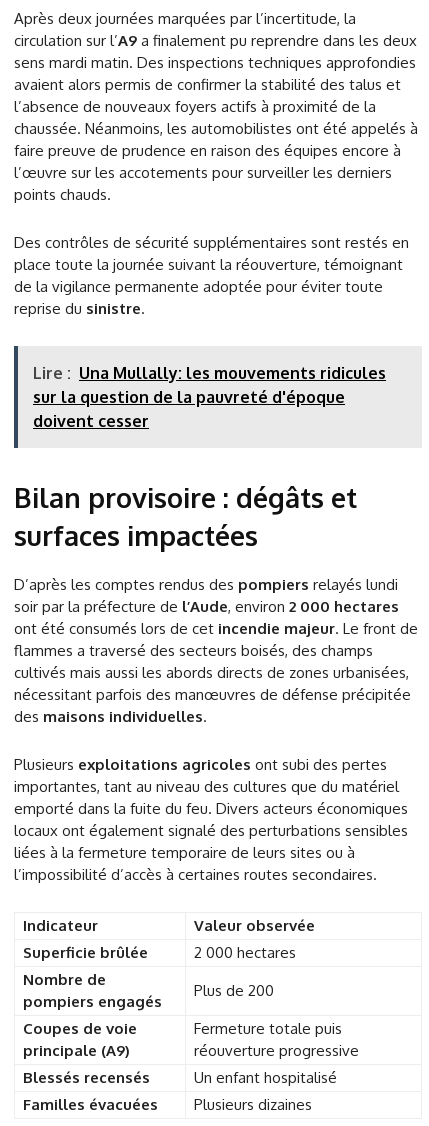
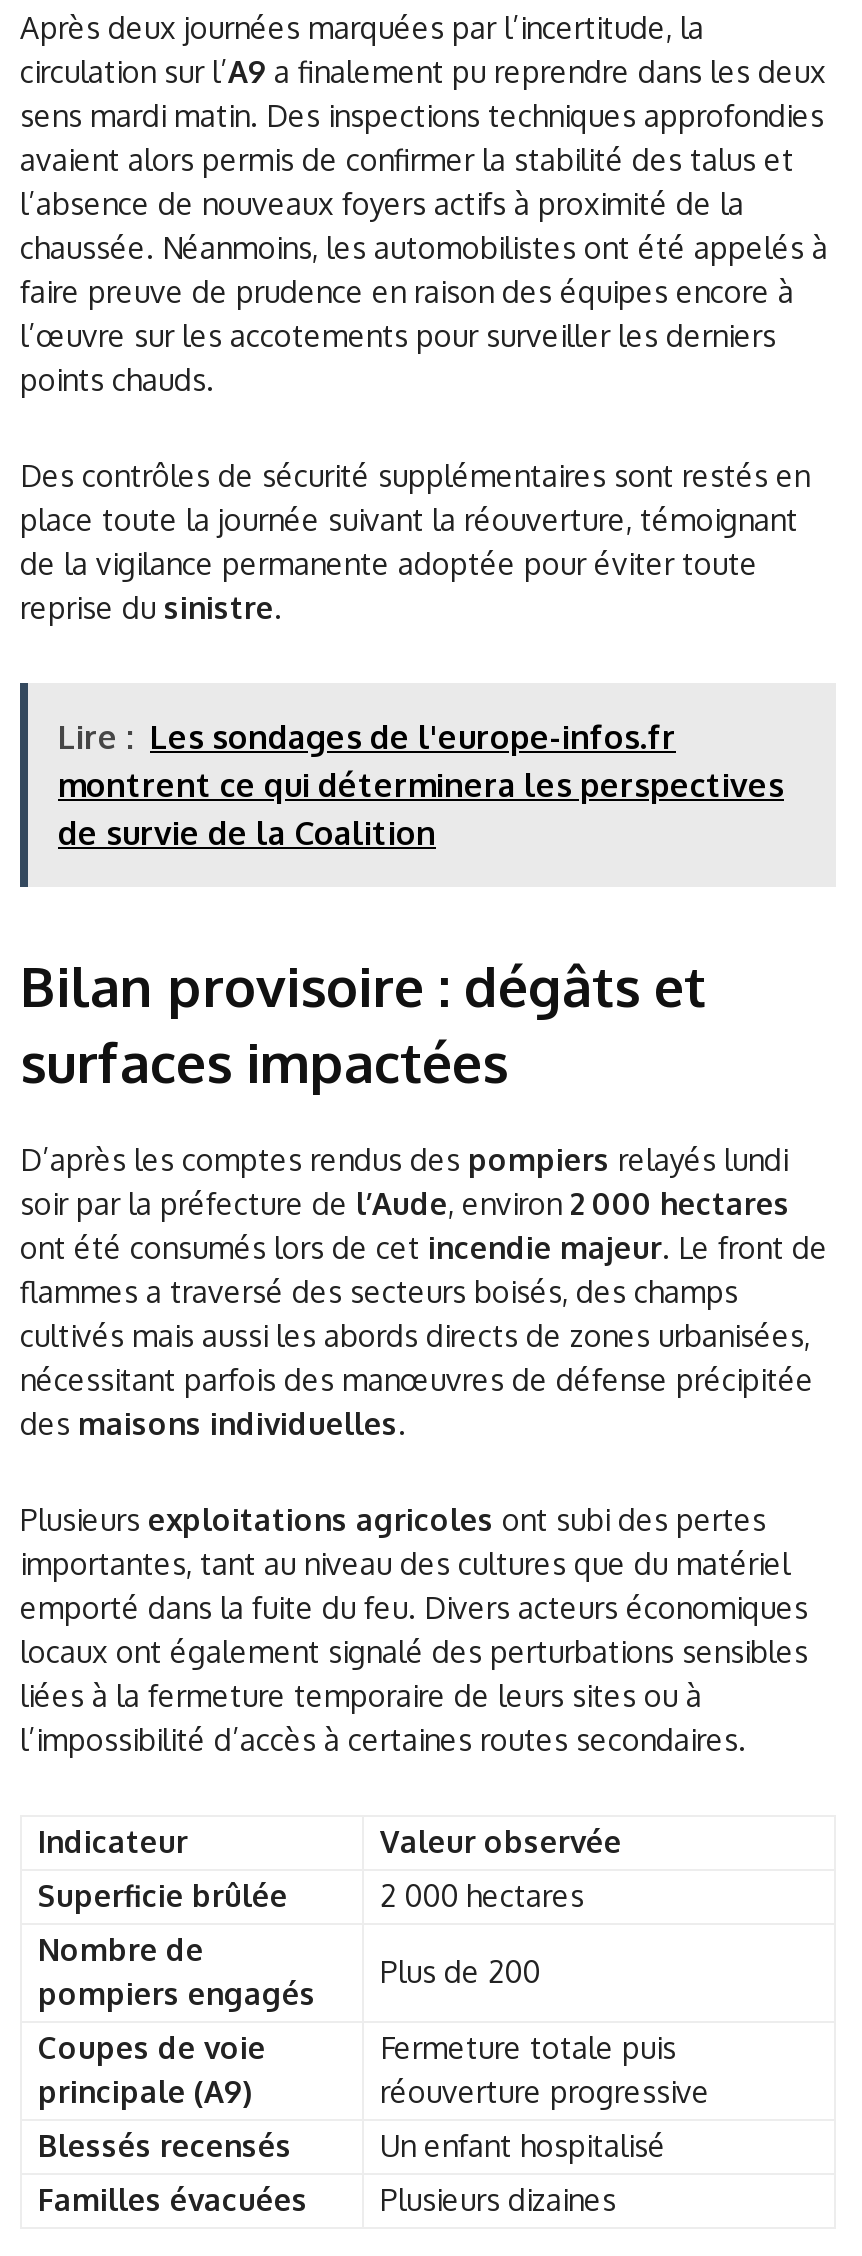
[33,363,386,431] Lire : Una Mullally: les mouvements ridicules | sur la question de la pauvreté d'époque | doivent cesser -> [58,717,784,853] Lire : Les sondages de l'europe-infos.fr | montrent ce qui déterminera les perspectives | de survie de la Coalition

